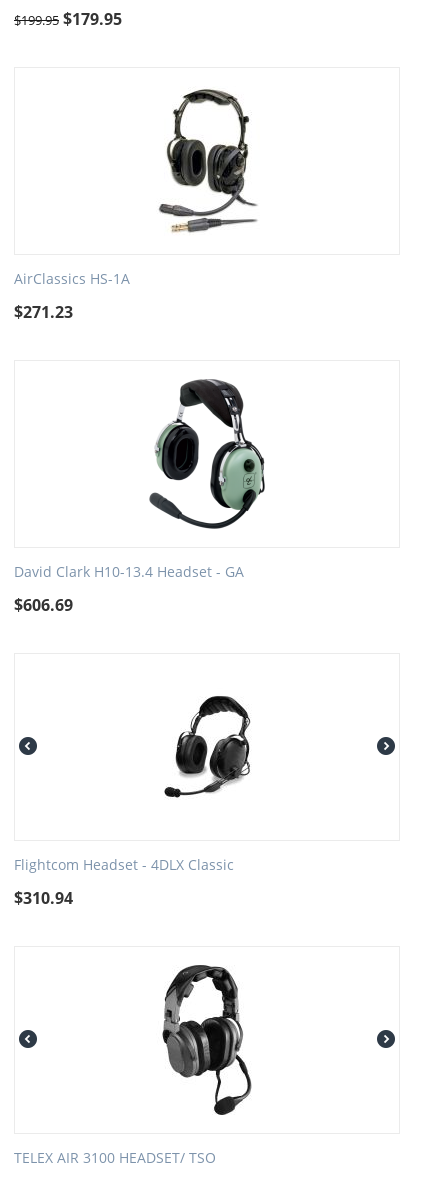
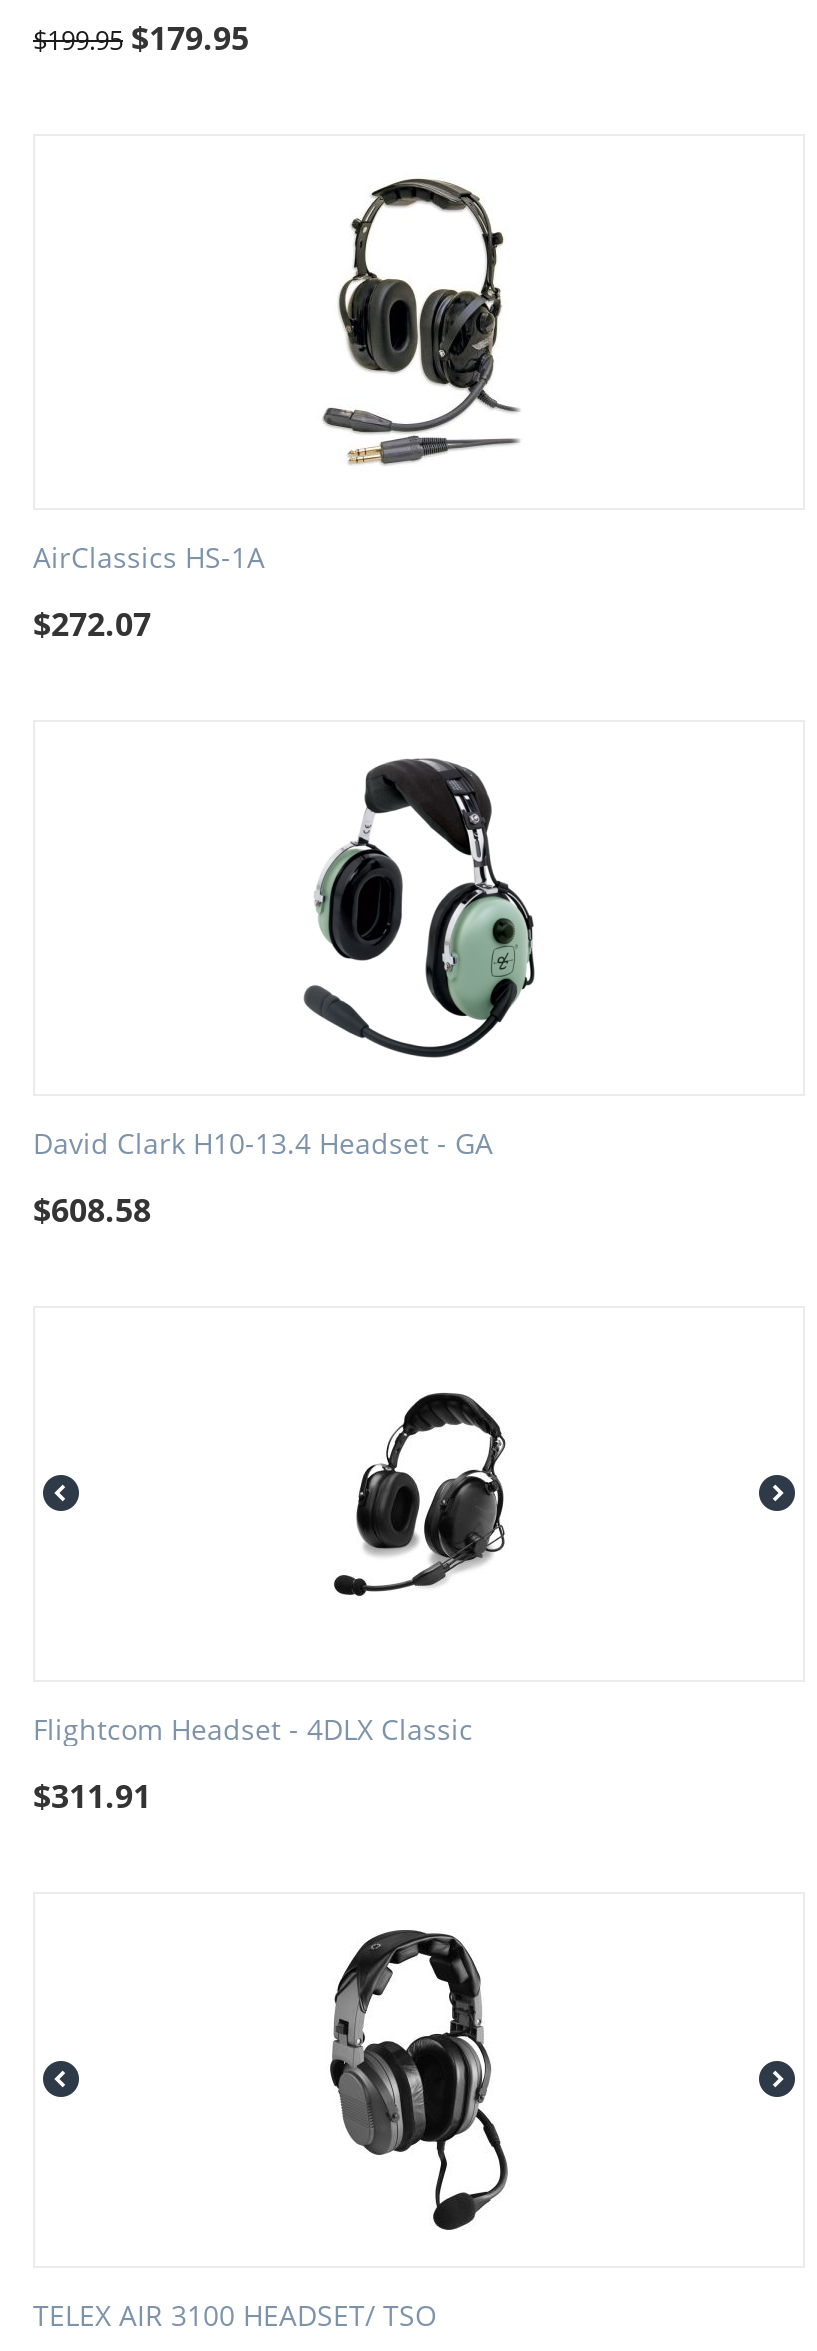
[14,301,73,323] $271.23 -> [33,603,151,647] $272.07
[14,594,73,616] $606.69 -> [33,1189,151,1233] $608.58
[14,887,73,909] $310.94 -> [33,1775,151,1819] $311.91

